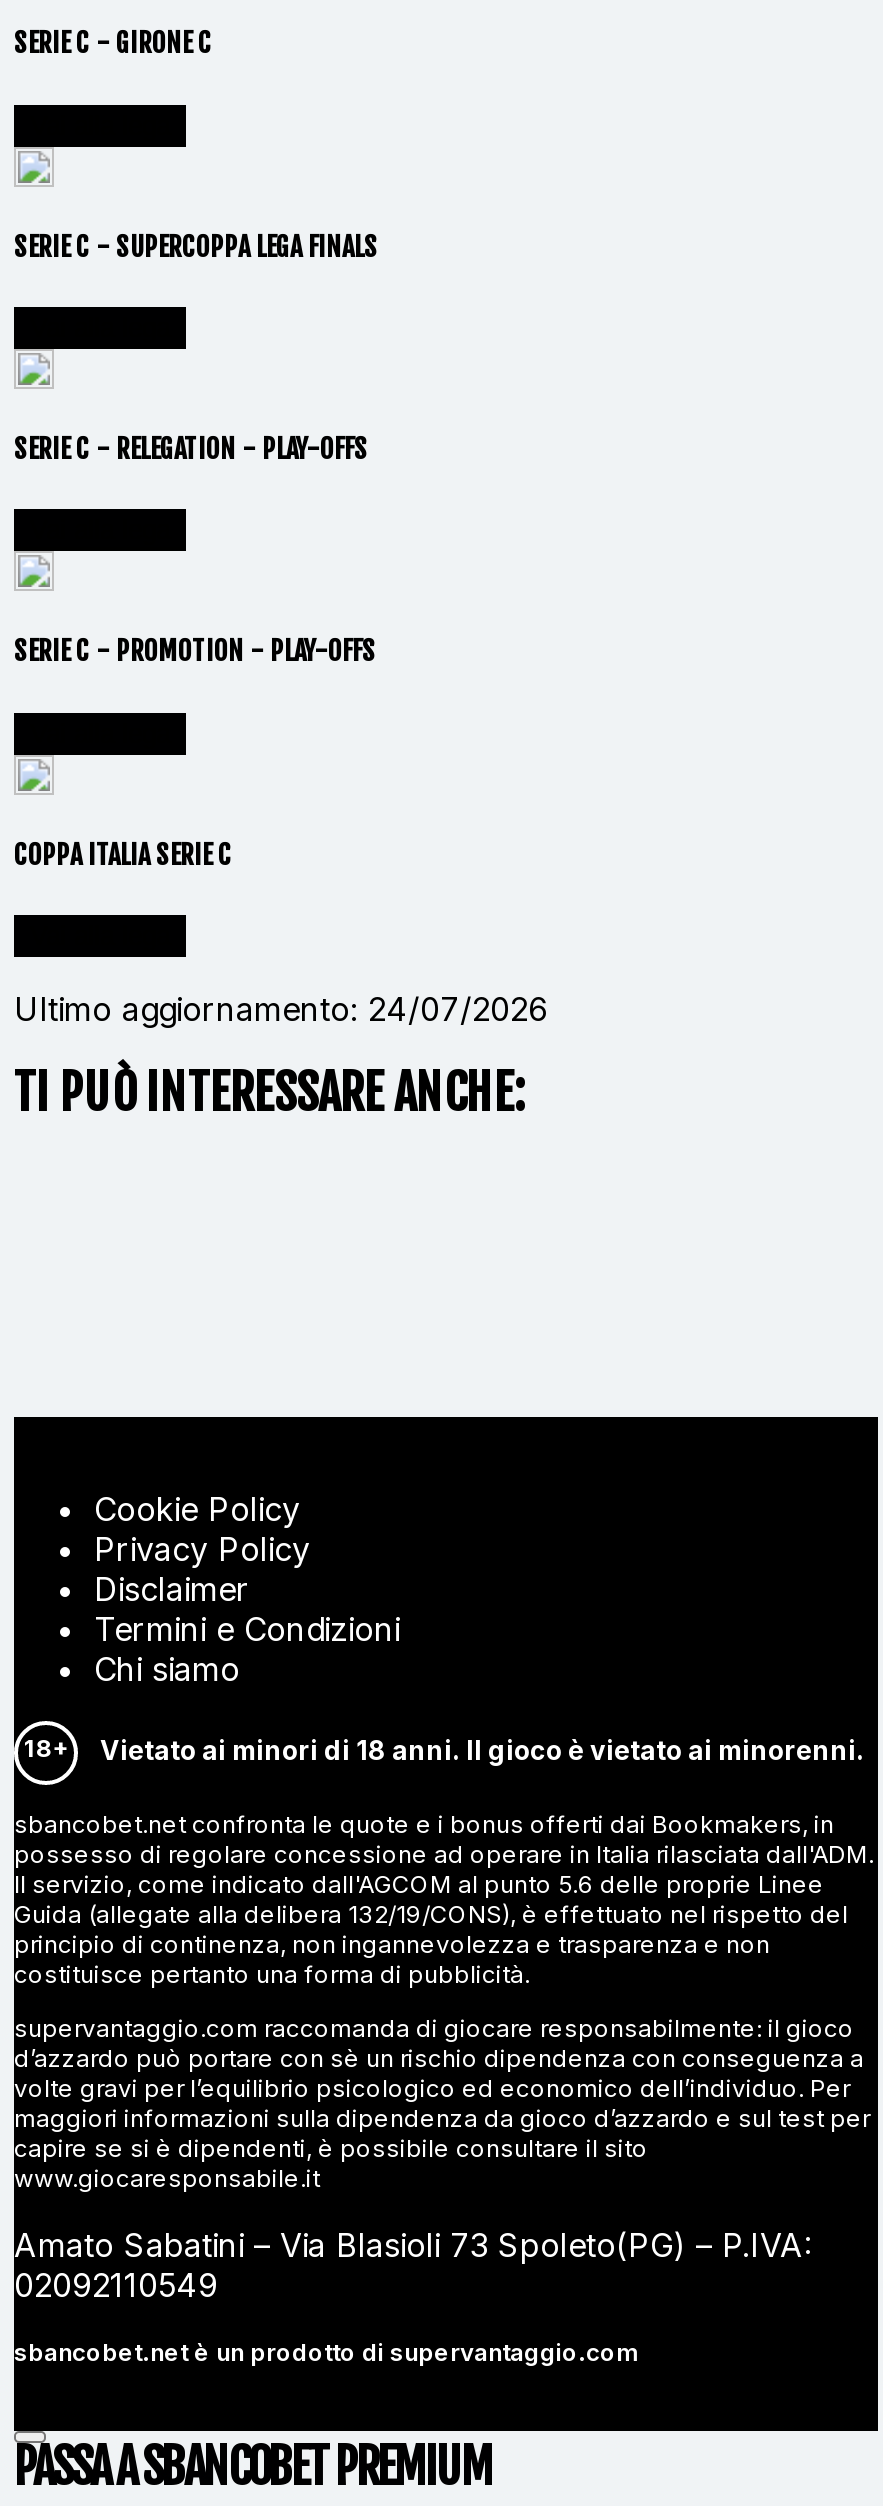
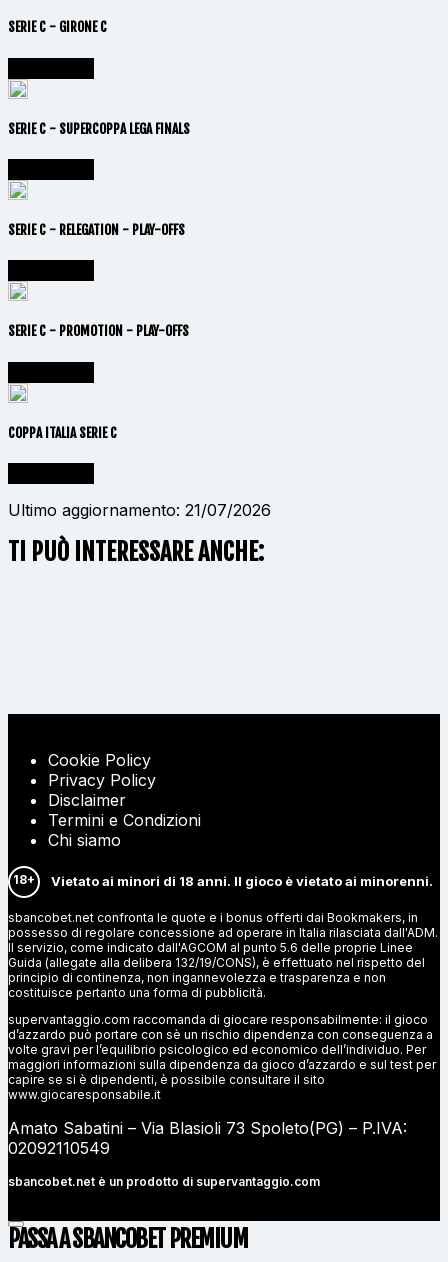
[14,989,548,1029] Ultimo aggiornamento: 24/07/2026 -> [8,500,271,520] Ultimo aggiornamento: 21/07/2026

